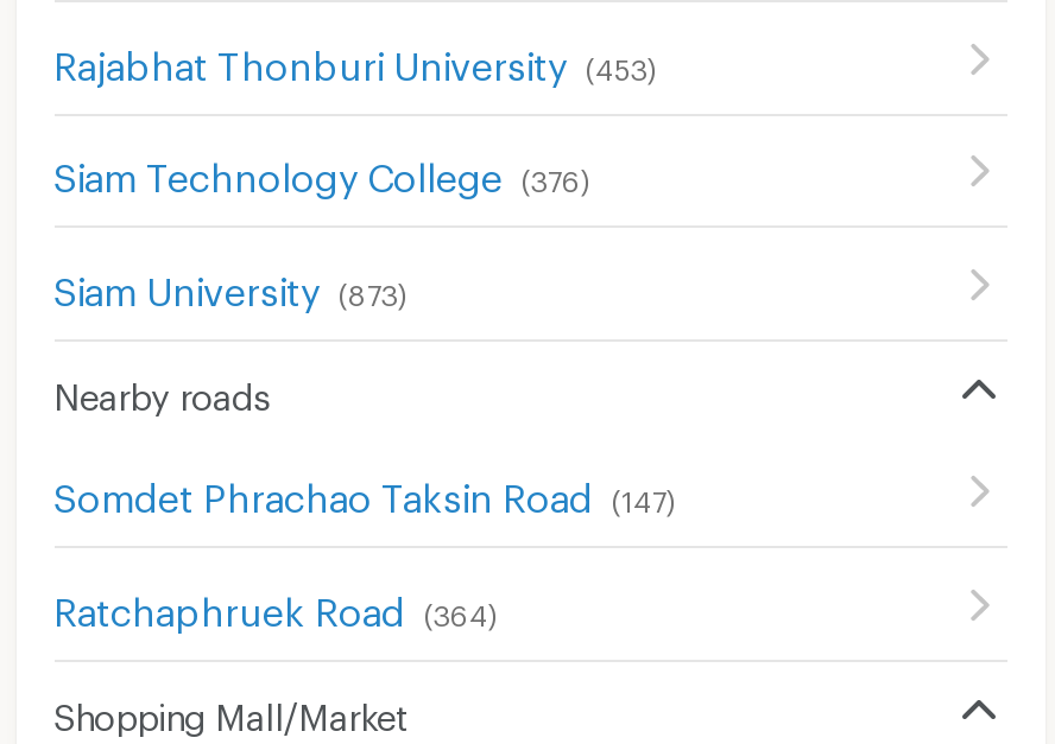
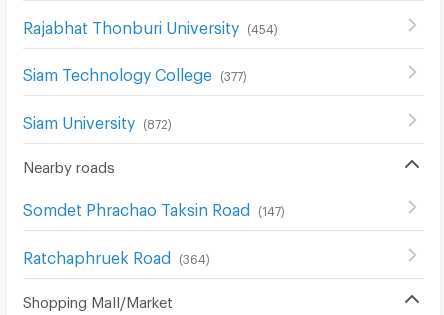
[586,51,657,75] (453) -> [246,21,277,31] (454)
[53,154,590,187] Siam Technology College (376) -> [22,65,246,79] Siam Technology College (377)
[53,267,408,300] Siam University (873) -> [22,112,171,126] Siam University (872)

